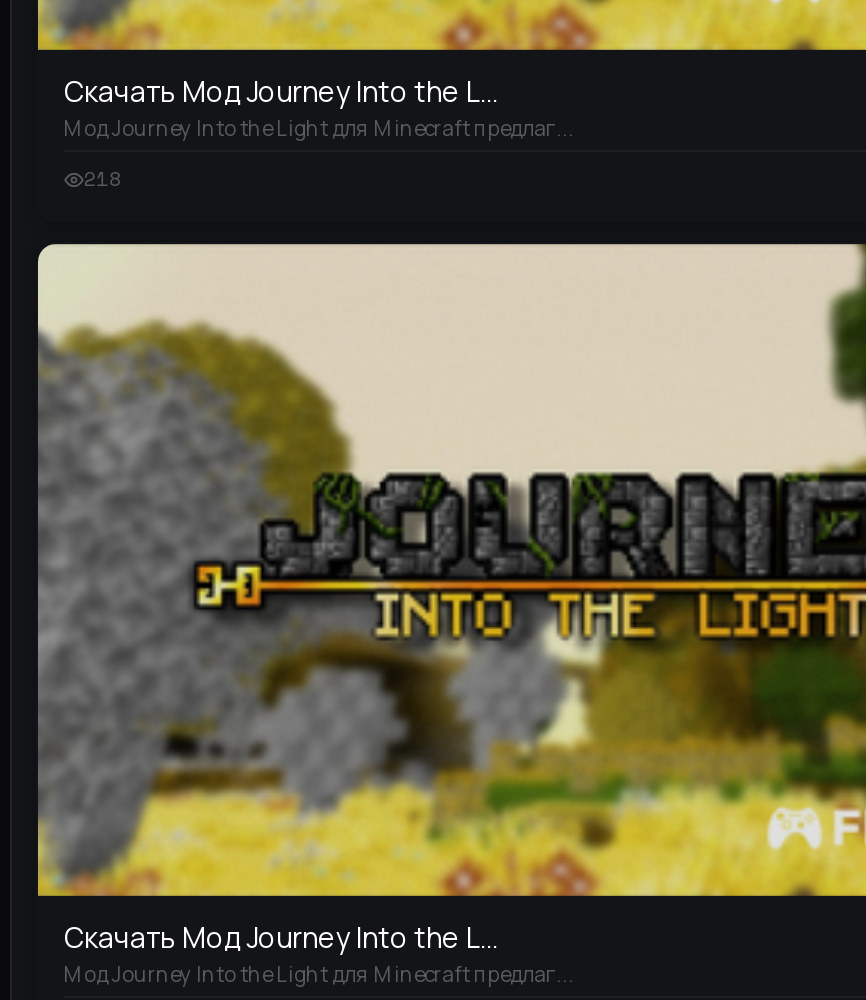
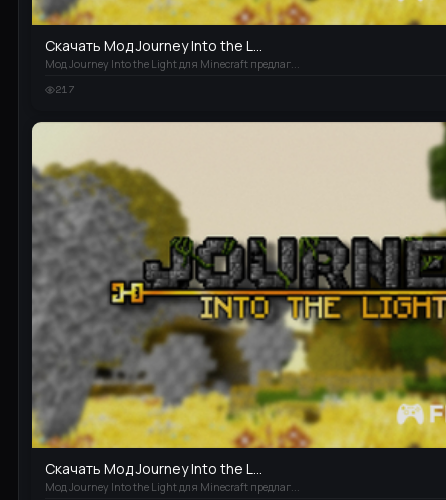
[84,163,122,193] 218 -> [55,82,74,97] 217

